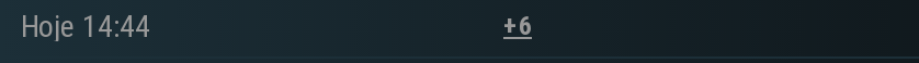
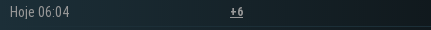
[21,9,150,44] Hoje 14:44 -> [10,4,69,20] Hoje 06:04

